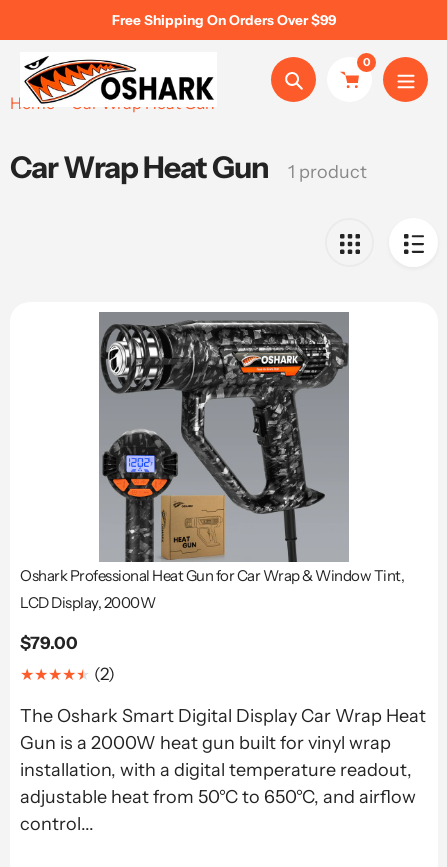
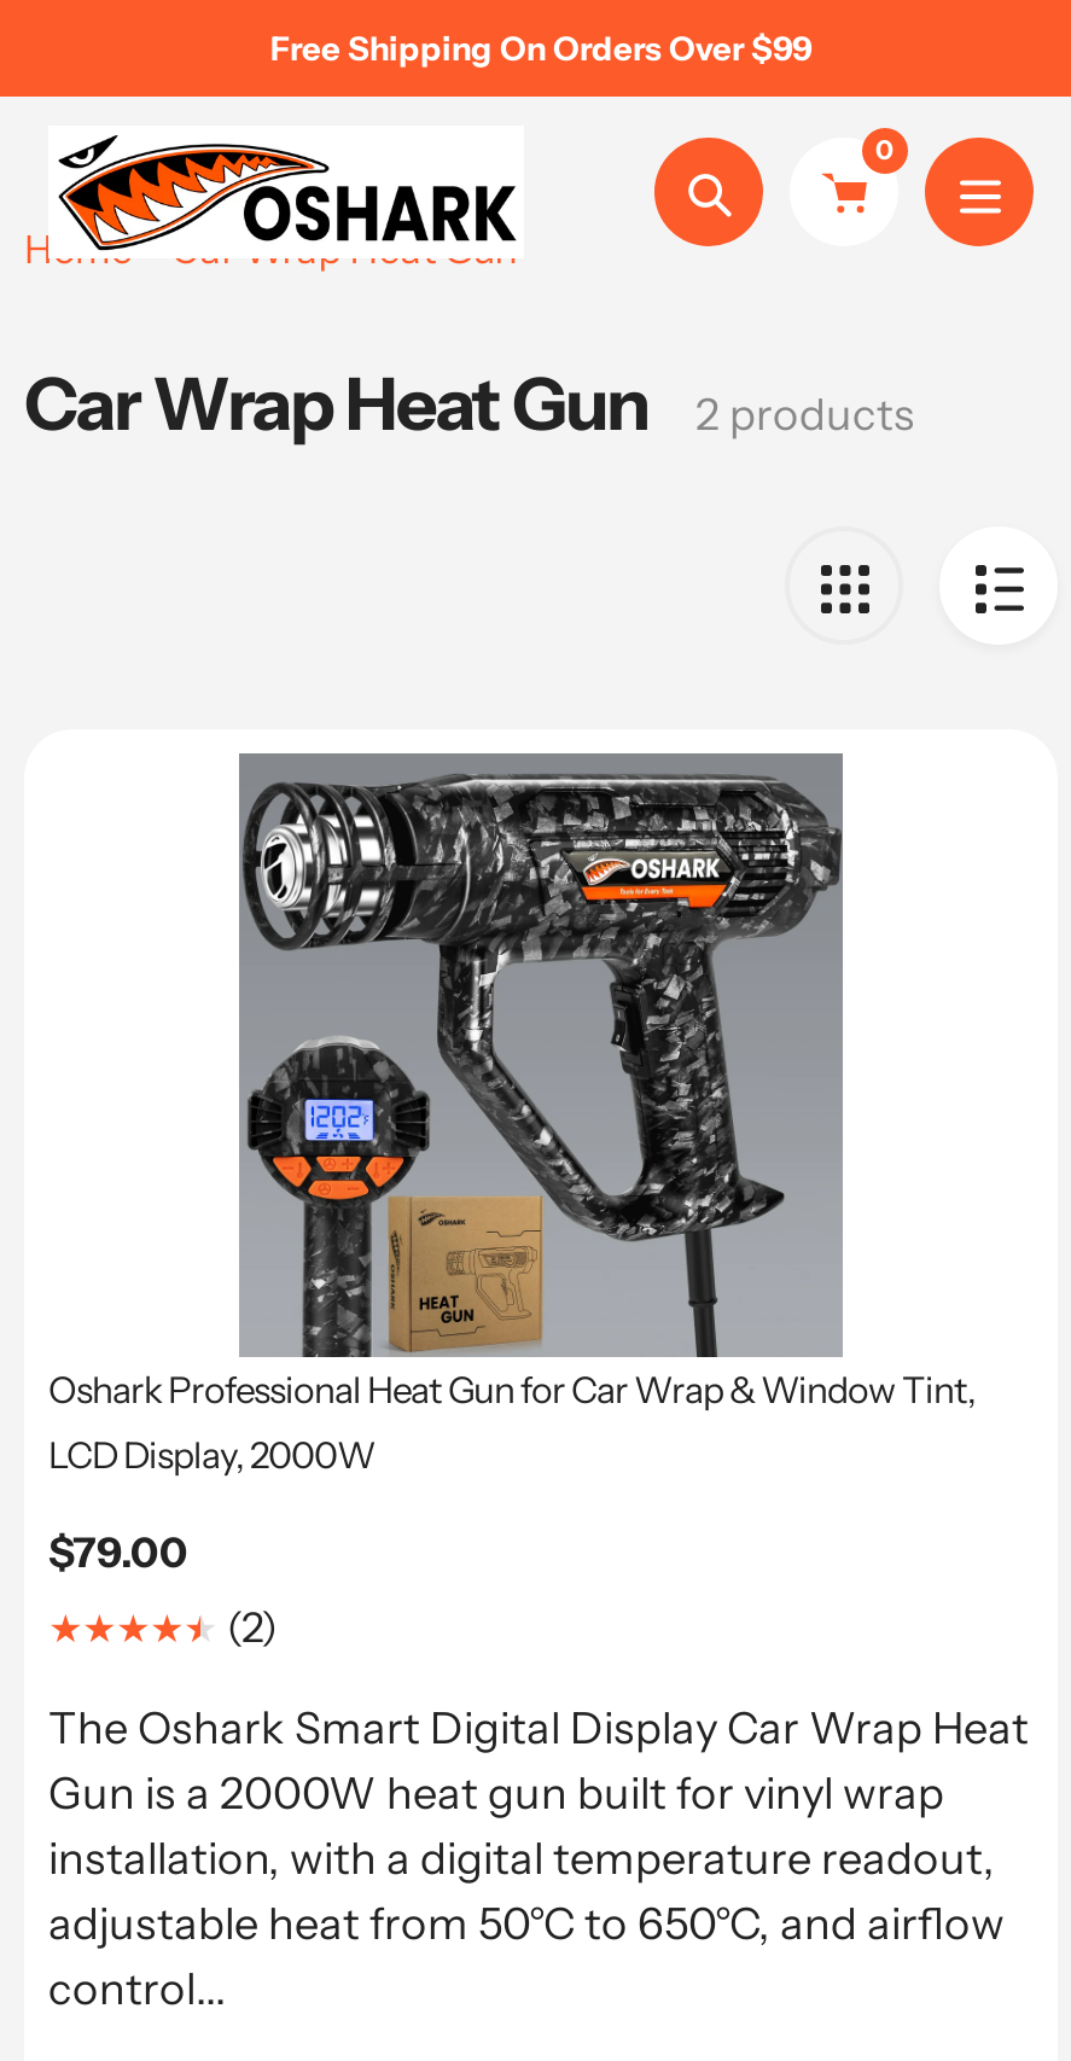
[288,161,367,183] 1 product -> [695,389,915,442] 2 products

